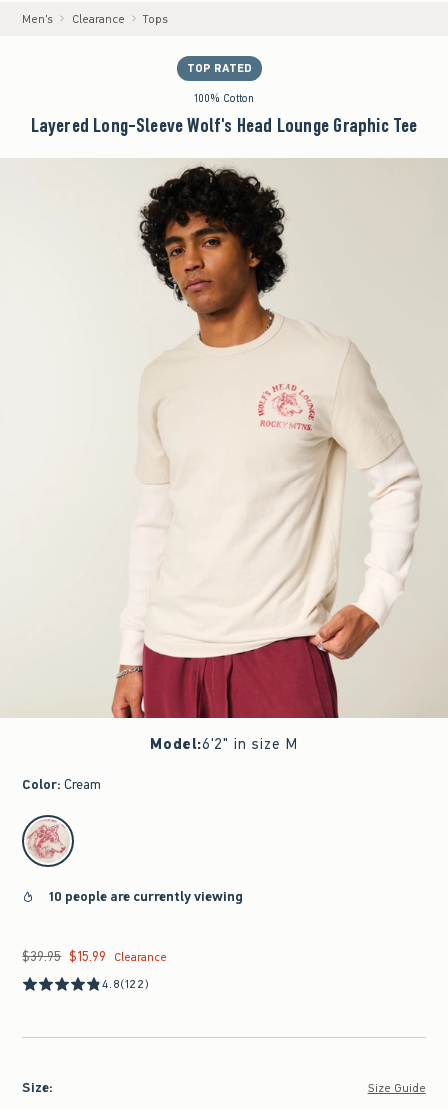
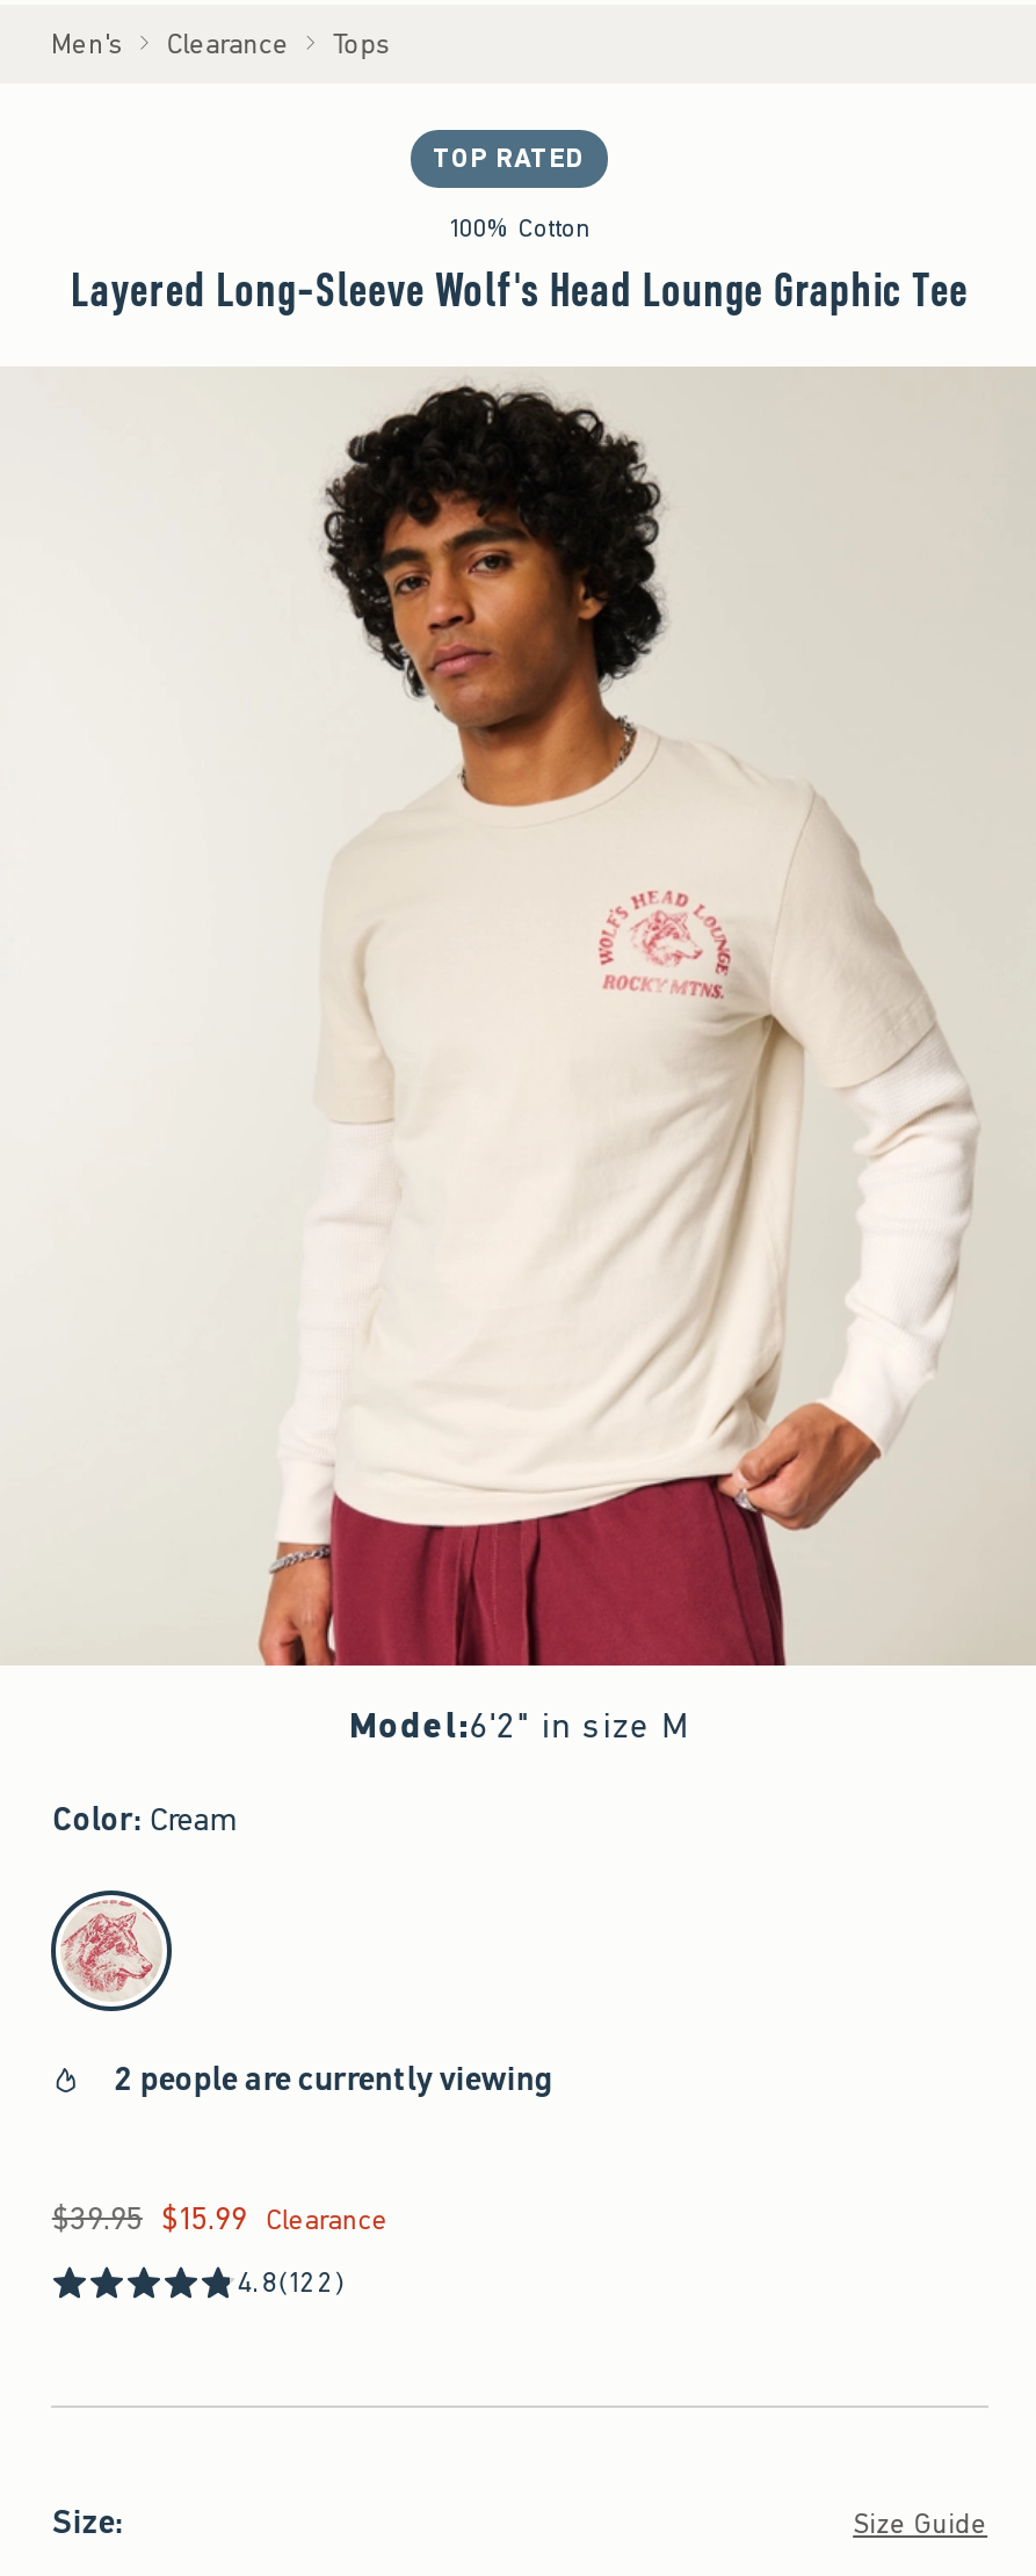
[49,887,243,906] 10 people are currently viewing -> [115,2058,553,2102] 2 people are currently viewing

